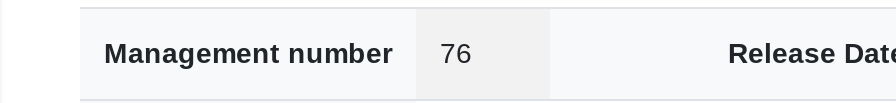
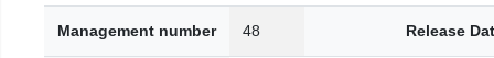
[104,37,472,69] Management number 76 -> [57,21,260,39] Management number 48

